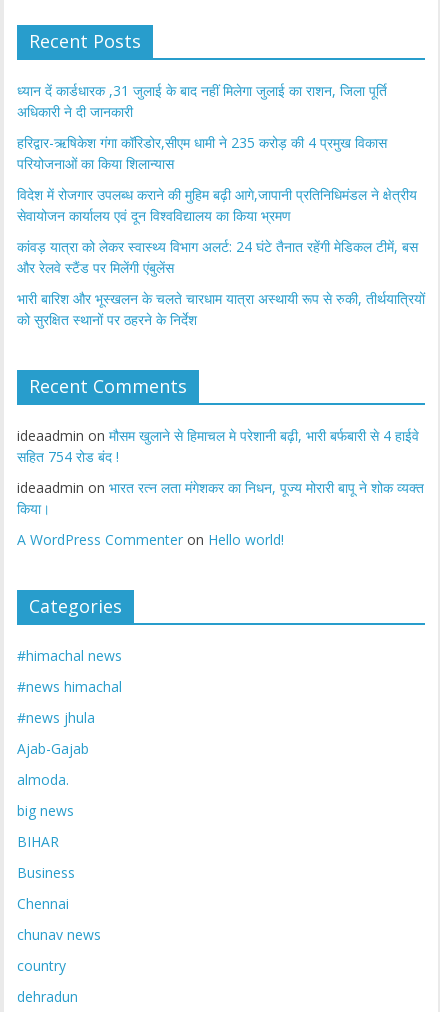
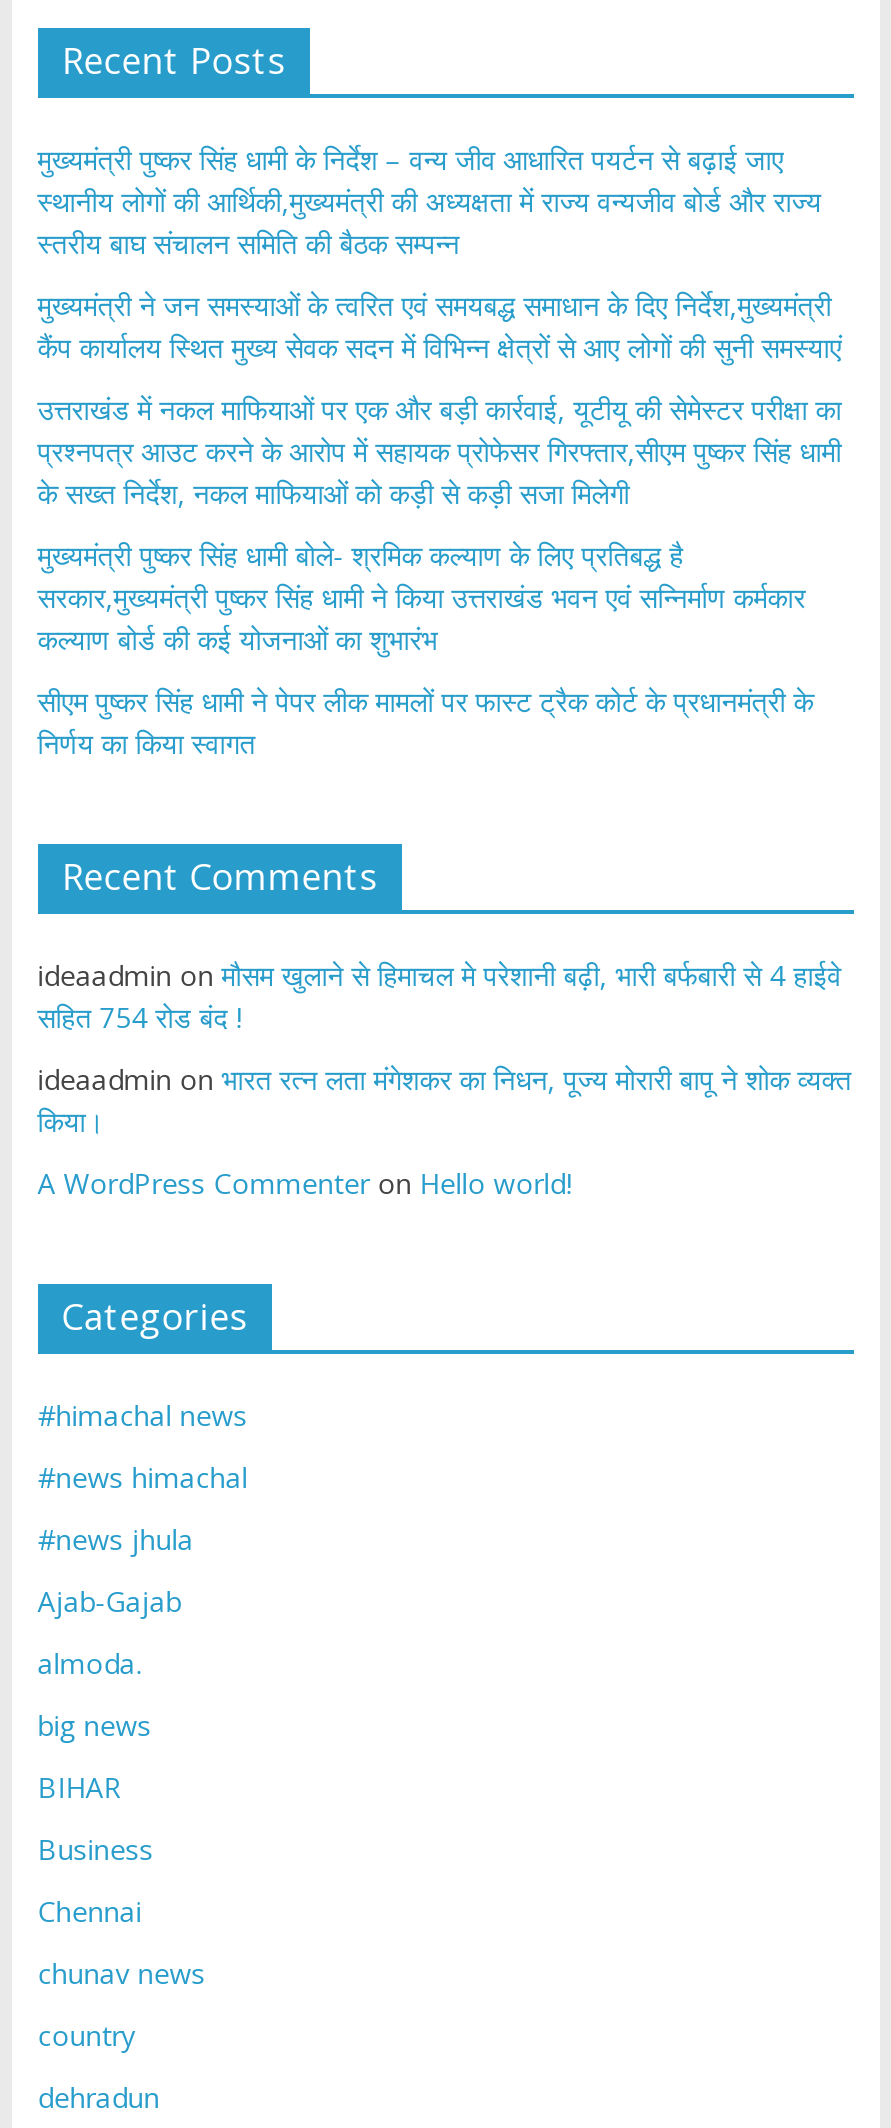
[17,81,387,121] ध्यान दें कार्डधारक ,31 जुलाई के बाद नहीं मिलेगा जुलाई का राशन, जिला पूर्ति | अधिकारी ने दी जानकारी -> [38,141,822,263] मुख्यमंत्री पुष्कर सिंह धामी के निर्देश – वन्य जीव आधारित पयर्टन से बढ़ाई जाए | स्थानीय लोगों की आर्थिकी,मुख्यमंत्री की अध्यक्षता में राज्य वन्यजीव बोर्ड और राज्य | स्तरीय बाघ संचालन समिति की बैठक सम्पन्न
[17,133,387,173] हरिद्वार-ऋषिकेश गंगा कॉरिडोर,सीएम धामी ने 235 करोड़ की 4 प्रमुख विकास | परियोजनाओं का किया शिलान्यास -> [38,287,842,367] मुख्यमंत्री ने जन समस्याओं के त्वरित एवं समयबद्ध समाधान के दिए निर्देश,मुख्यमंत्री | कैंप कार्यालय स्थित मुख्य सेवक सदन में विभिन्न क्षेत्रों से आए लोगों की सुनी समस्याएं
[17,185,417,225] विदेश में रोजगार उपलब्ध कराने की मुहिम बढ़ी आगे,जापानी प्रतिनिधिमंडल ने क्षेत्रीय | सेवायोजन कार्यालय एवं दून विश्वविद्यालय का किया भ्रमण -> [38,391,842,513] उत्तराखंड में नकल माफियाओं पर एक और बड़ी कार्रवाई, यूटीयू की सेमेस्टर परीक्षा का | प्रश्नपत्र आउट करने के आरोप में सहायक प्रोफेसर गिरफ्तार,सीएम पुष्कर सिंह धामी | के सख्त निर्देश, नकल माफियाओं को कड़ी से कड़ी सजा मिलेगी
[17,237,418,277] कांवड़ यात्रा को लेकर स्वास्थ्य विभाग अलर्ट: 24 घंटे तैनात रहेंगी मेडिकल टीमें, बस | और रेलवे स्टैंड पर मिलेंगी एंबुलेंस -> [38,537,806,659] मुख्यमंत्री पुष्कर सिंह धामी बोले- श्रमिक कल्याण के लिए प्रतिबद्ध है | सरकार,मुख्यमंत्री पुष्कर सिंह धामी ने किया उत्तराखंड भवन एवं सन्निर्माण कर्मकार | कल्याण बोर्ड की कई योजनाओं का शुभारंभ
[17,289,425,329] भारी बारिश और भूस्खलन के चलते चारधाम यात्रा अस्थायी रूप से रुकी, तीर्थयात्रियों | को सुरक्षित स्थानों पर ठहरने के निर्देश -> [38,683,814,763] सीएम पुष्कर सिंह धामी ने पेपर लीक मामलों पर फास्ट ट्रैक कोर्ट के प्रधानमंत्री के | निर्णय का किया स्वागत

